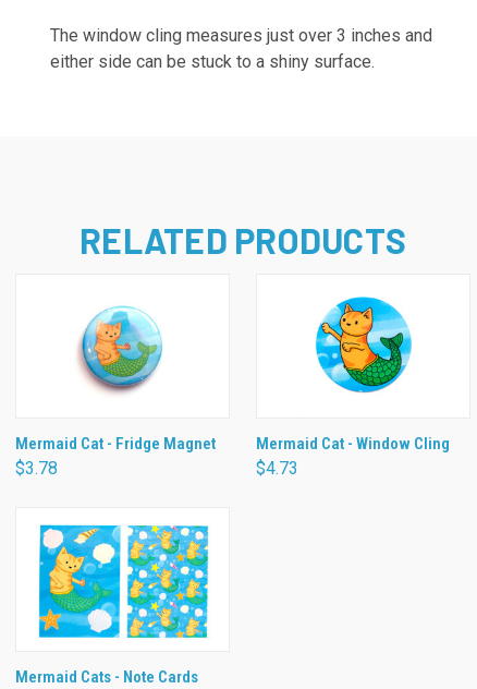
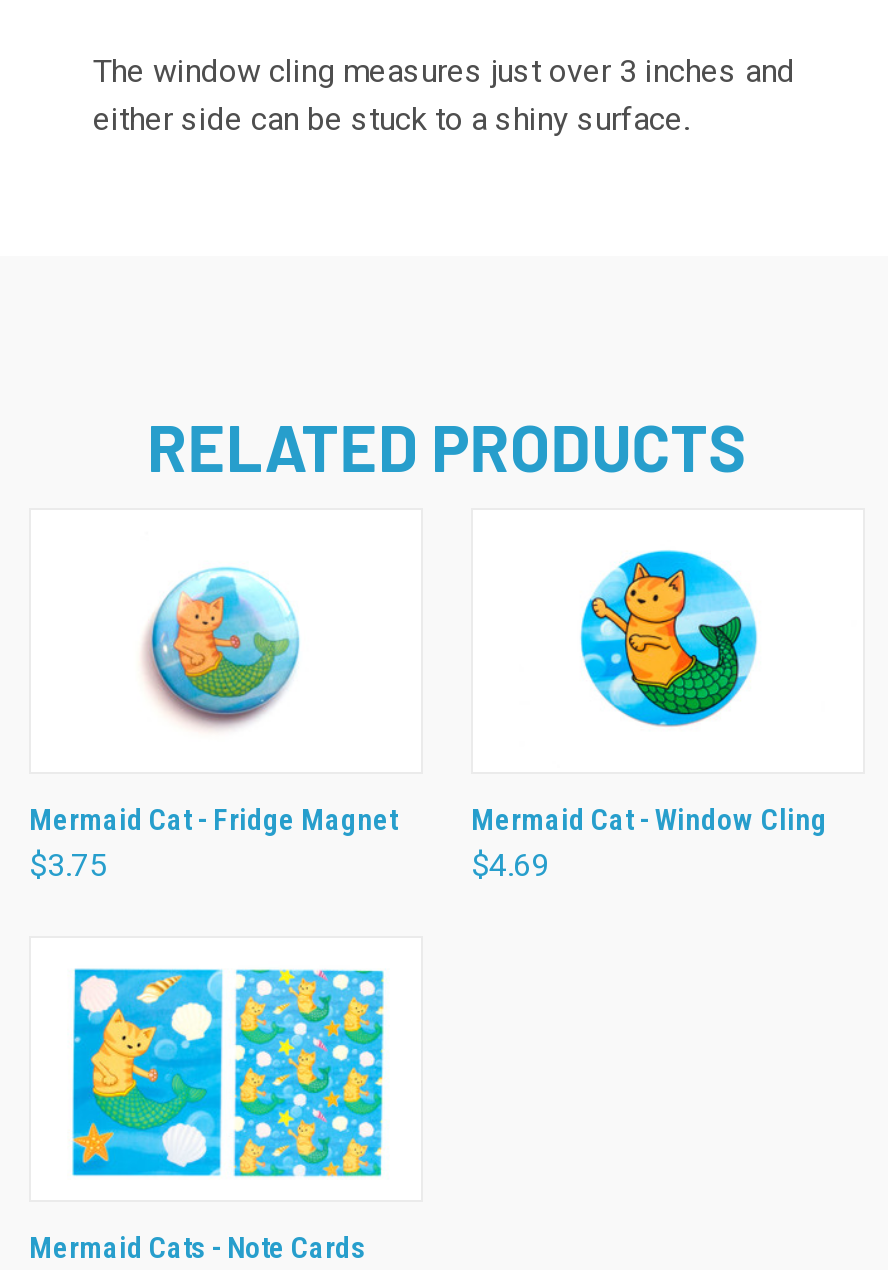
[15,458,58,478] $3.78 -> [29,846,107,884] $3.75
[256,458,298,478] $4.73 -> [471,846,549,884] $4.69

